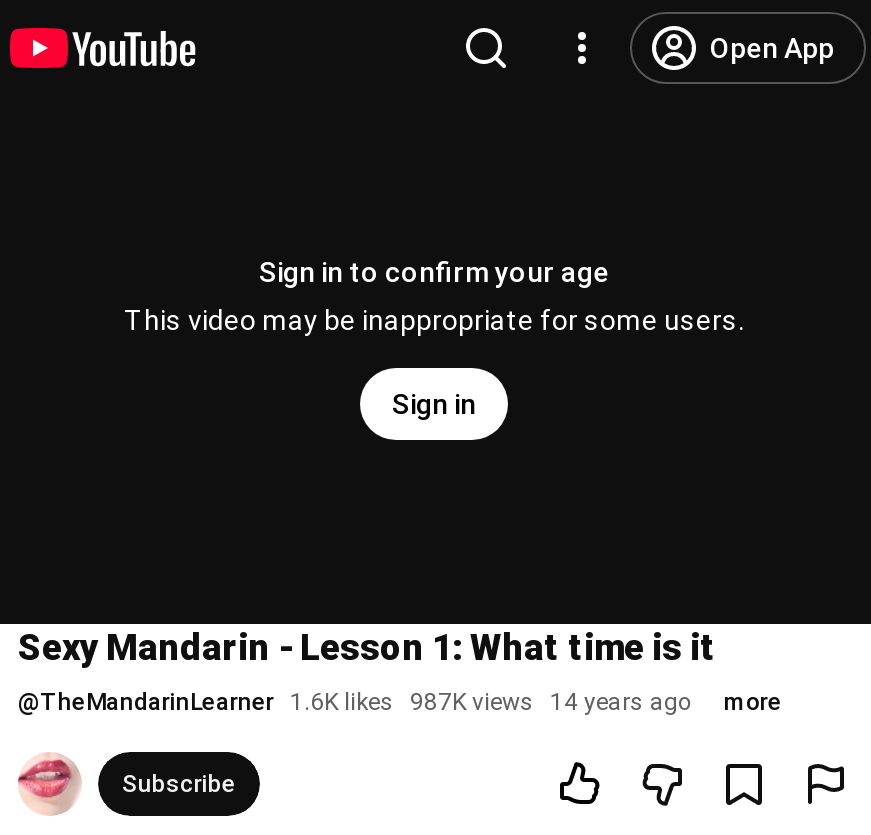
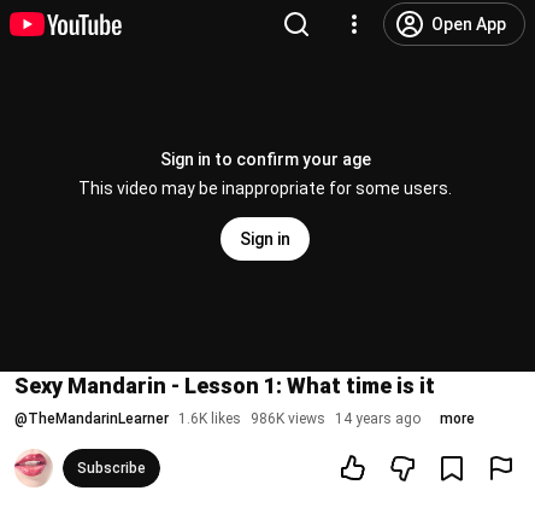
[18,688,692,716] @TheMandarinLearner 1.6K likes 987K views 14 years ago -> [14,410,421,427] @TheMandarinLearner 1.6K likes 986K views 14 years ago

